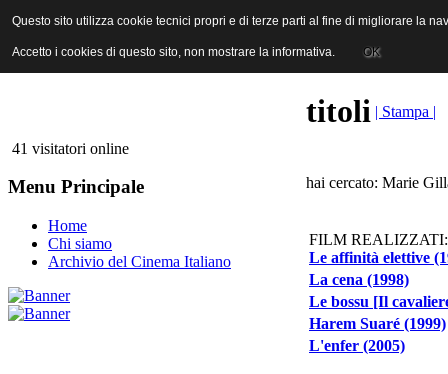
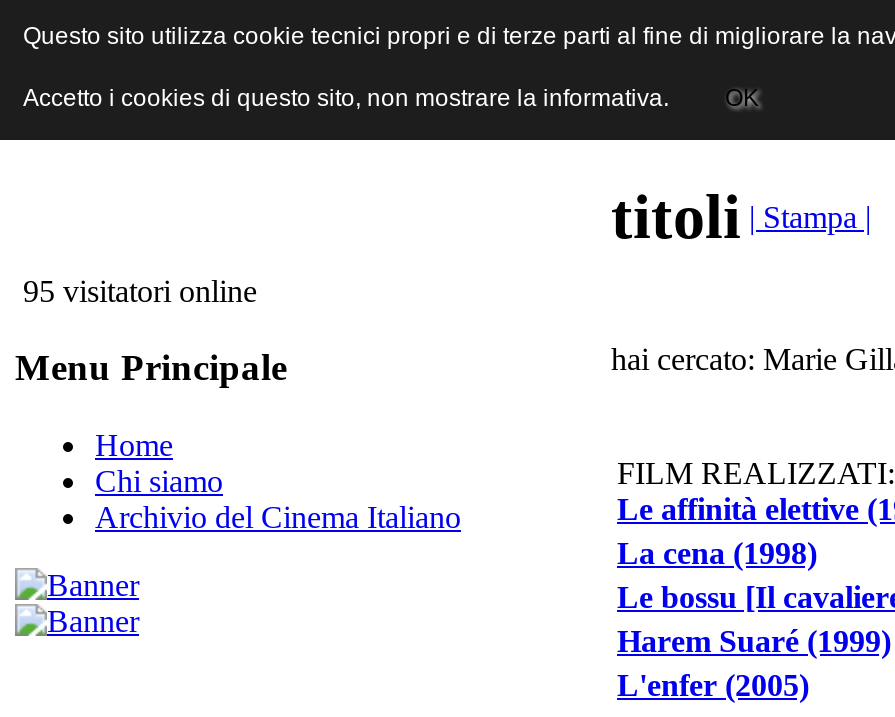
[8,140,129,157] 41 visitatori online -> [15,273,257,307] 95 visitatori online

